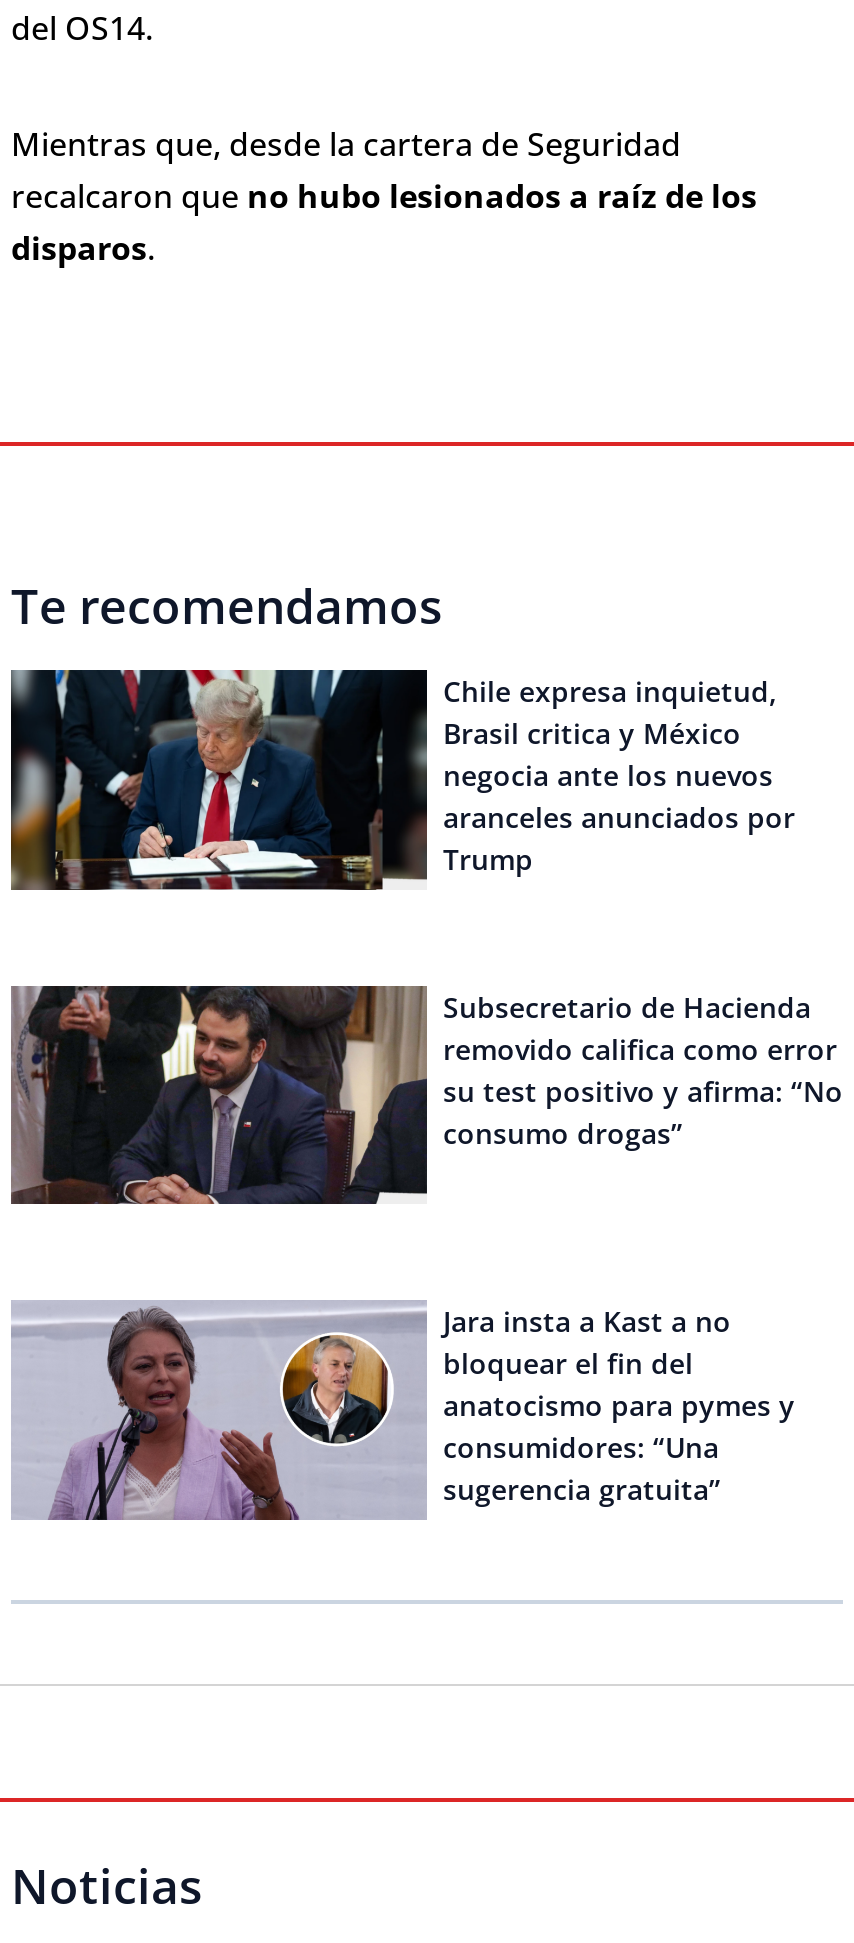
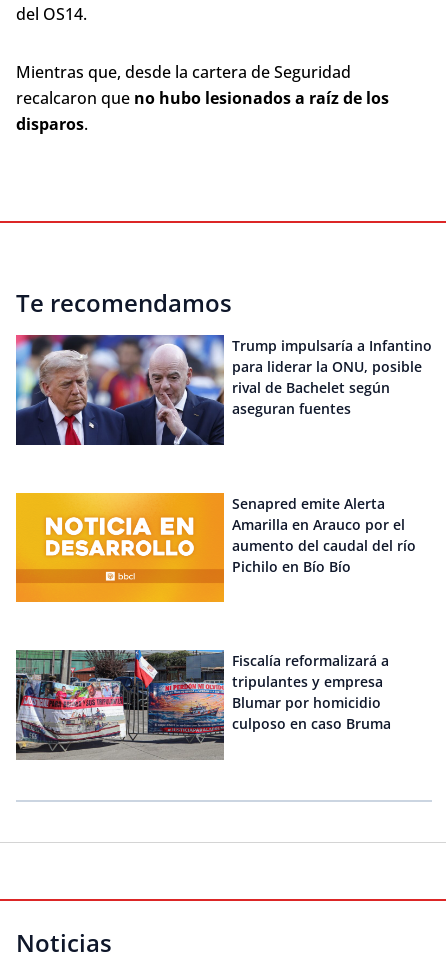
[9,668,795,892] [image] | Chile expresa inquietud, | Brasil critica y México | negocia ante los nuevos | aranceles anunciados por | Trump -> [15,334,432,446] [image] | Trump impulsaría a Infantino | para liderar la ONU, posible | rival de Bachelet según | aseguran fuentes
[9,984,843,1206] [image] | Subsecretario de Hacienda | removido califica como error | su test positivo y afirma: “No | consumo drogas” -> [15,492,416,603] [image] | Senapred emite Alerta | Amarilla en Arauco por el | aumento del caudal del río | Pichilo en Bío Bío
[11,1300,795,1520] [image] | Jara insta a Kast a no | bloquear el fin del | anatocismo para pymes y | consumidores: “Una | sugerencia gratuita” -> [15,649,391,760] [image] | Fiscalía reformalizará a | tripulantes y empresa | Blumar por homicidio | culposo en caso Bruma

